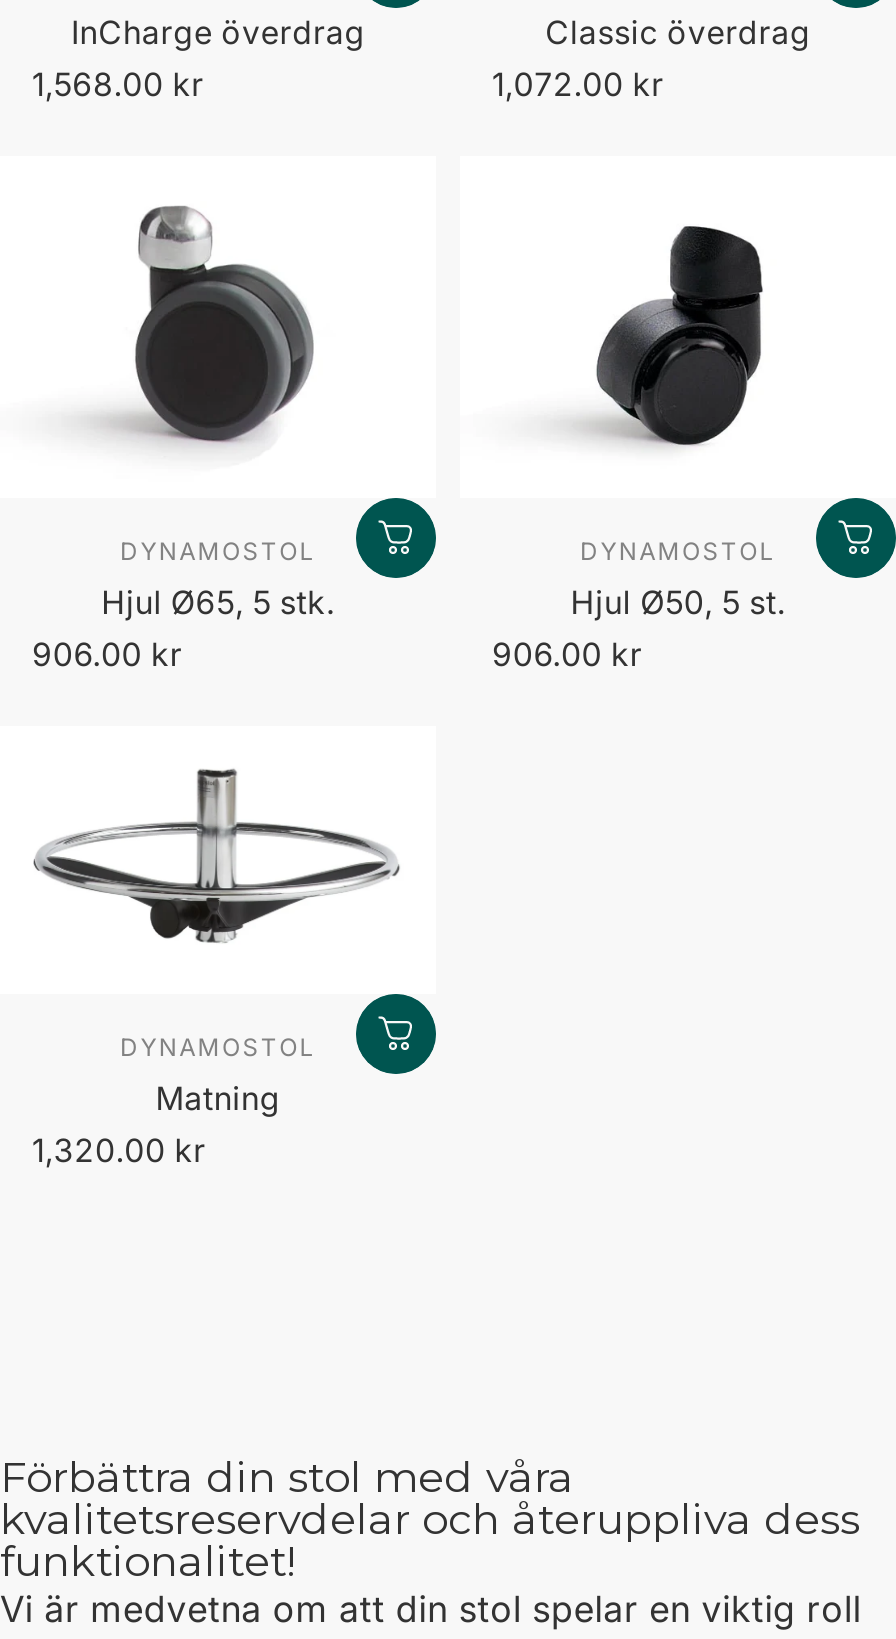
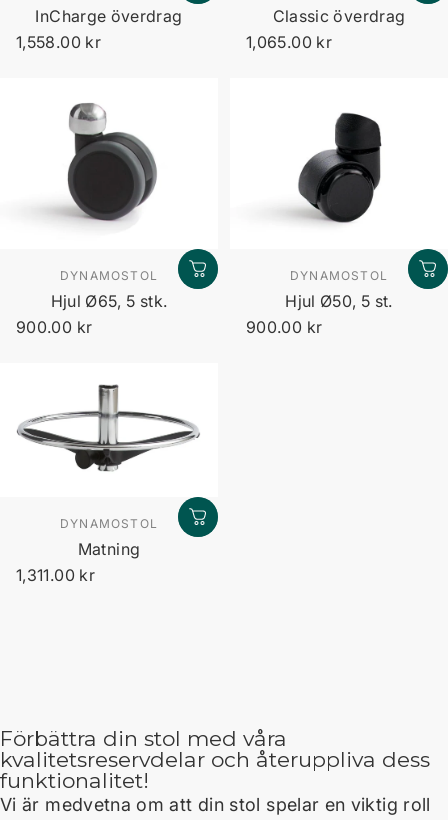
[32,64,204,104] 1,568.00 kr -> [16,32,101,52] 1,558.00 kr
[492,64,664,104] 1,072.00 kr -> [246,32,332,52] 1,065.00 kr
[32,634,182,674] 906.00 kr -> [16,317,92,337] 900.00 kr
[492,634,642,674] 906.00 kr -> [246,317,322,337] 900.00 kr
[32,1129,206,1169] 1,320.00 kr -> [16,565,95,585] 1,311.00 kr

